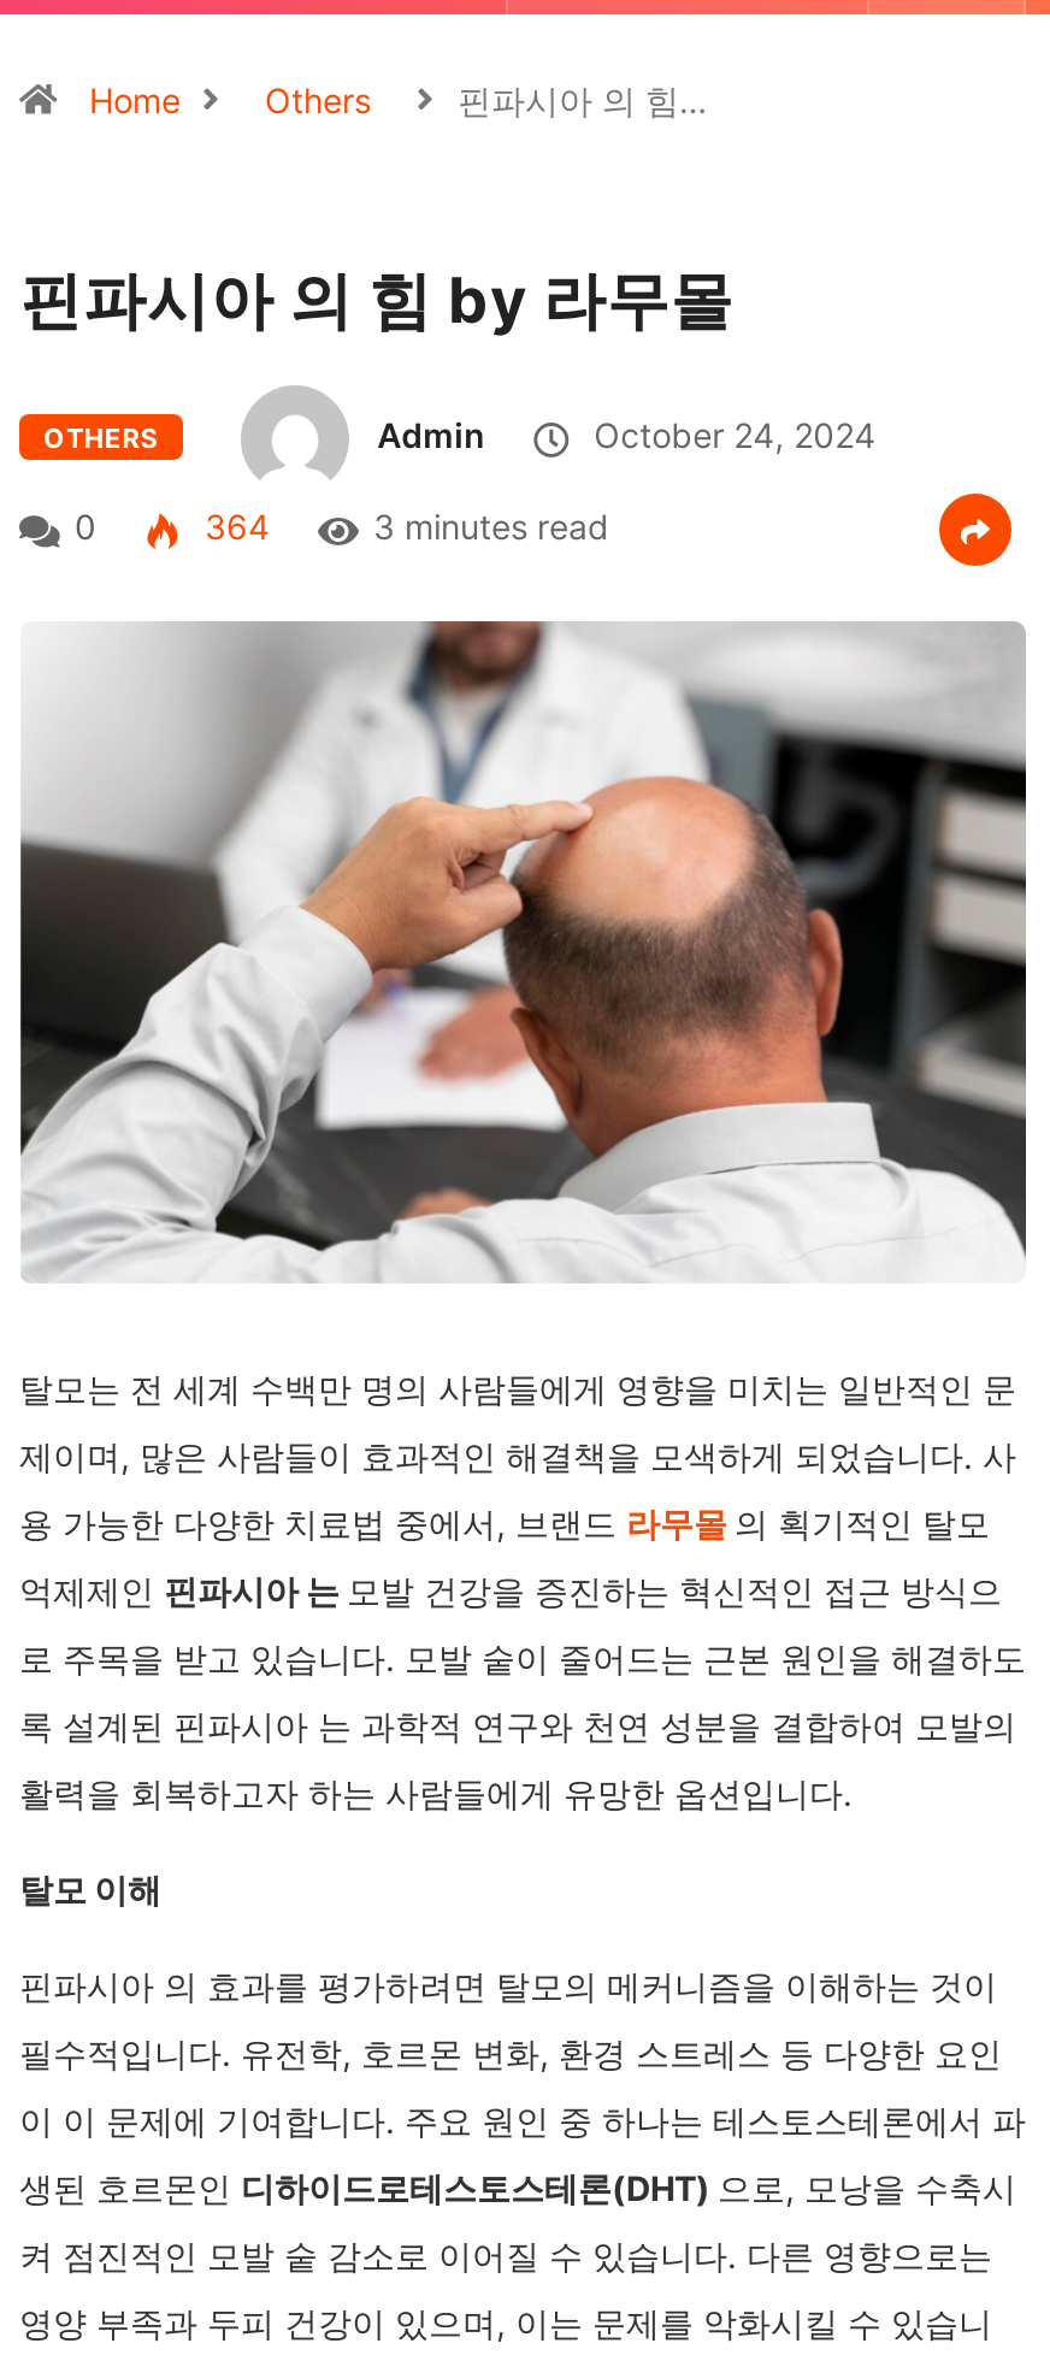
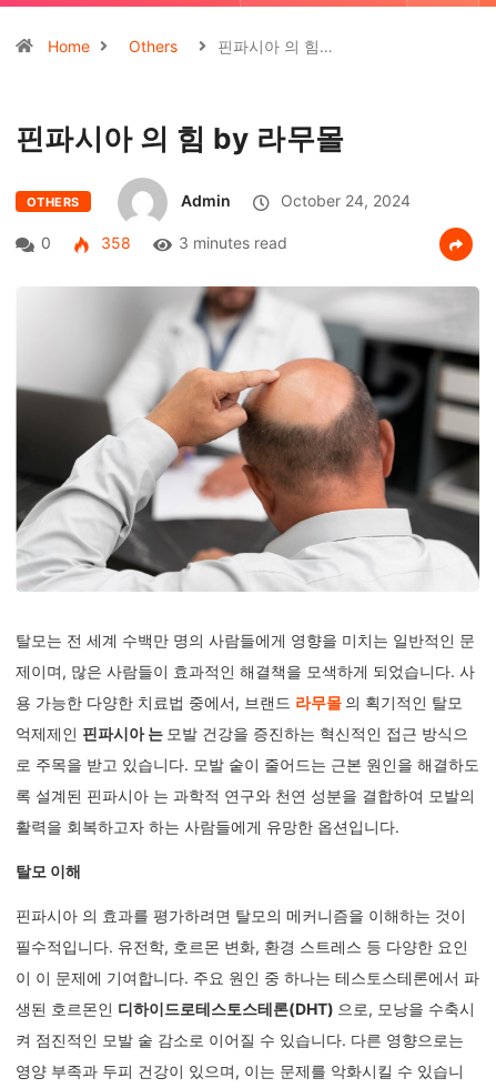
[195,506,270,547] 364 -> [97,233,131,252] 358

